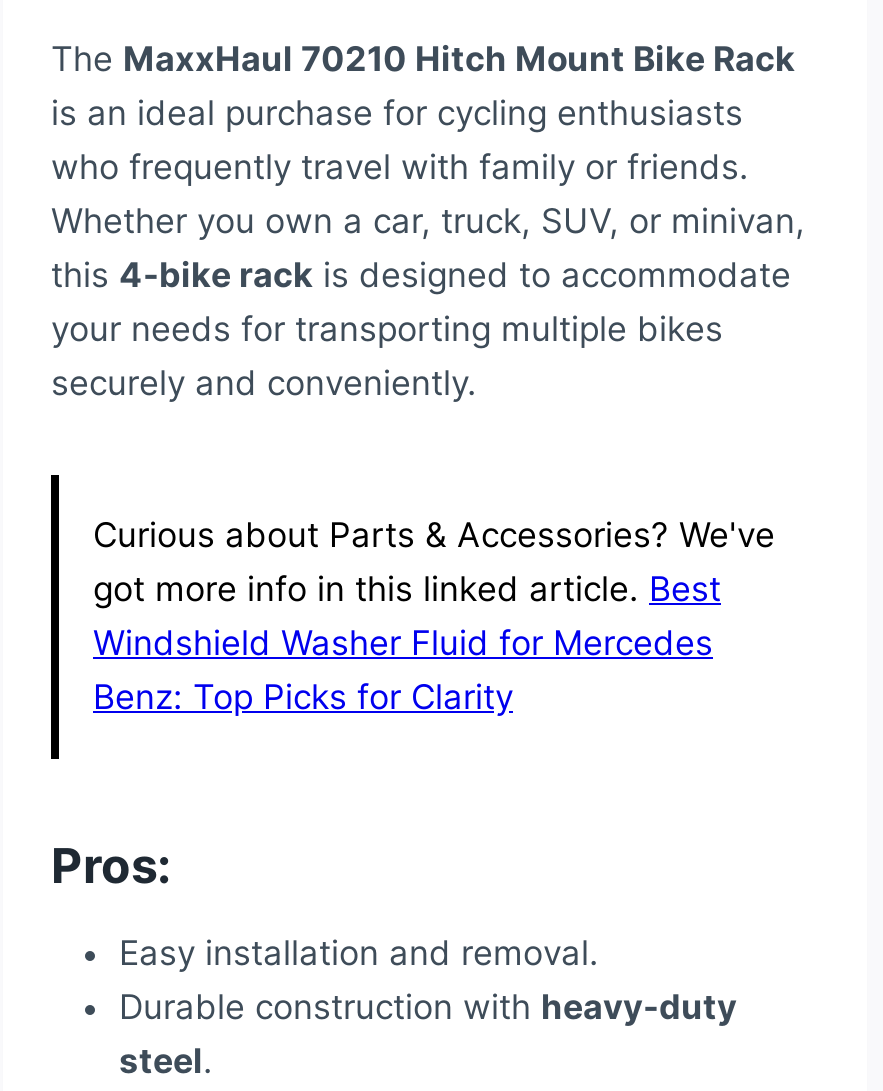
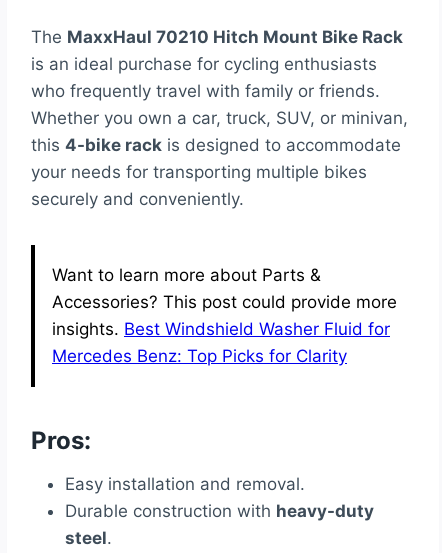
[93,516,775,718] Curious about Parts & Accessories? We've | got more info in this linked article. Best | Windshield Washer Fluid for Mercedes | Benz: Top Picks for Clarity -> [52,265,397,366] Want to learn more about Parts & | Accessories? This post could provide more | insights. Best Windshield Washer Fluid for | Mercedes Benz: Top Picks for Clarity

